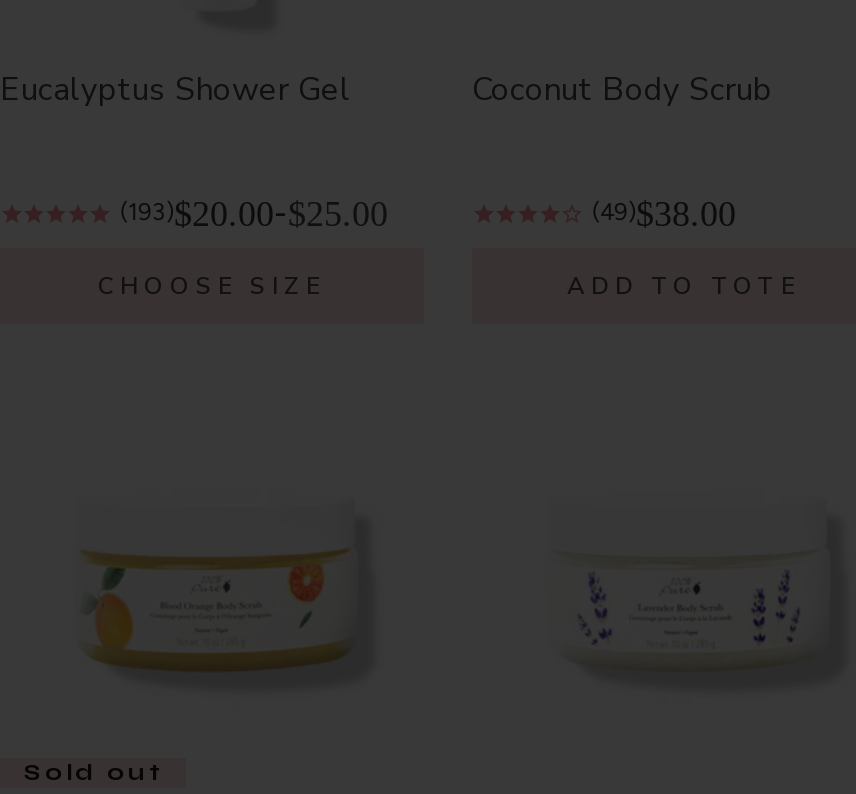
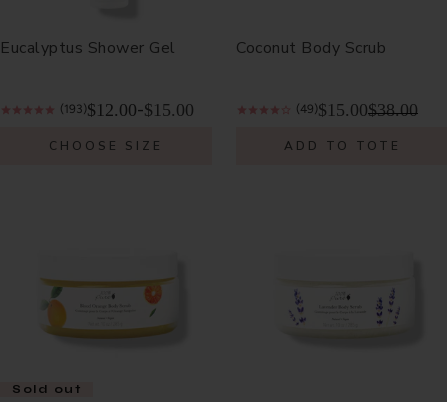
[120,193,388,233] (193)$20.00-$25.00 -> [60,100,194,120] (193)$12.00-$15.00
[592,193,736,233] (49)$38.00 -> [296,100,418,120] (49)$15.00$38.00

